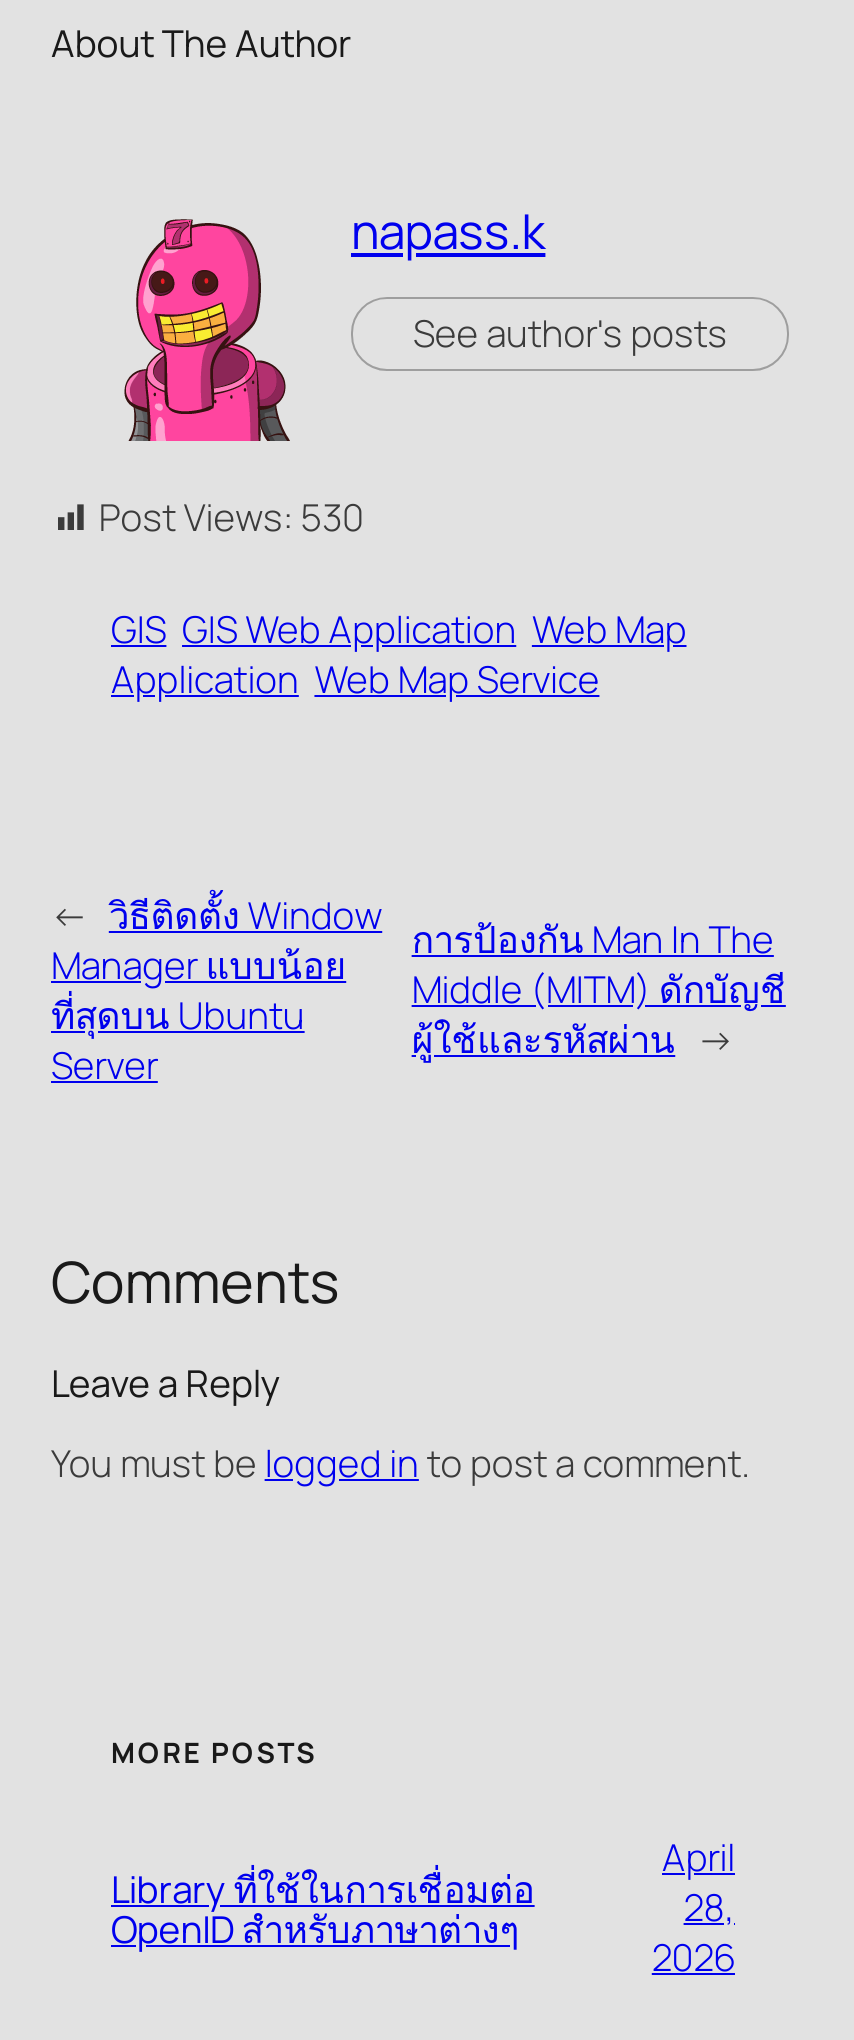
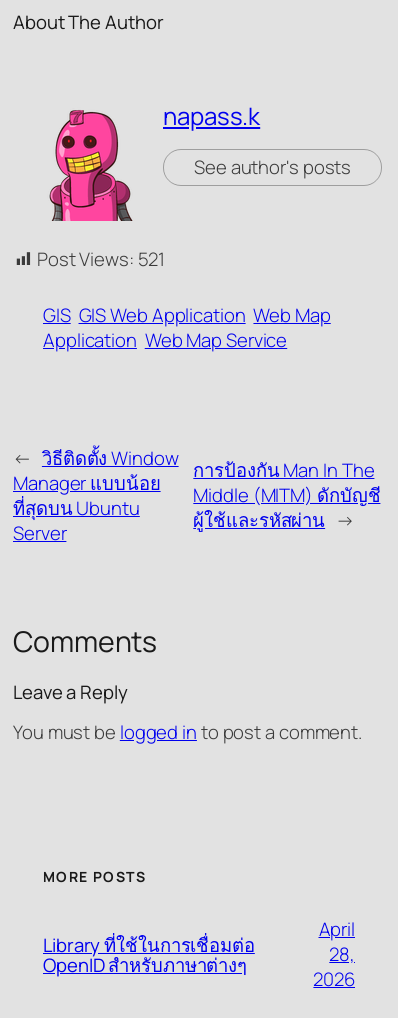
[99,491,364,543] Post Views: 530 -> [37,246,164,272] Post Views: 521

